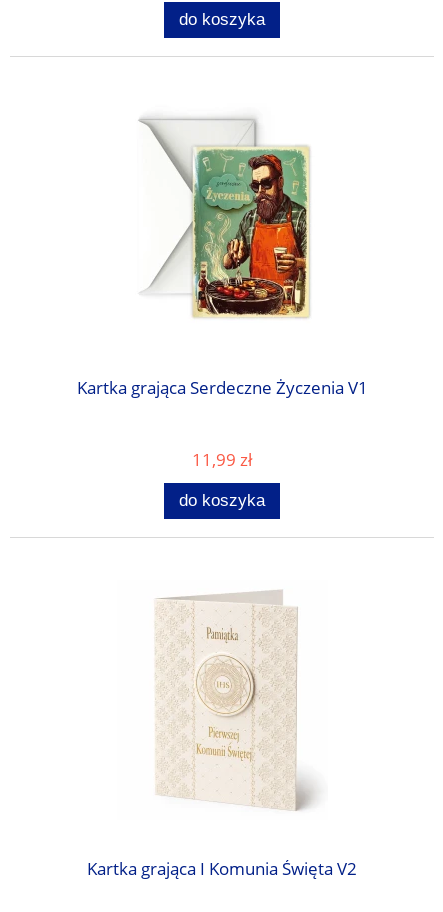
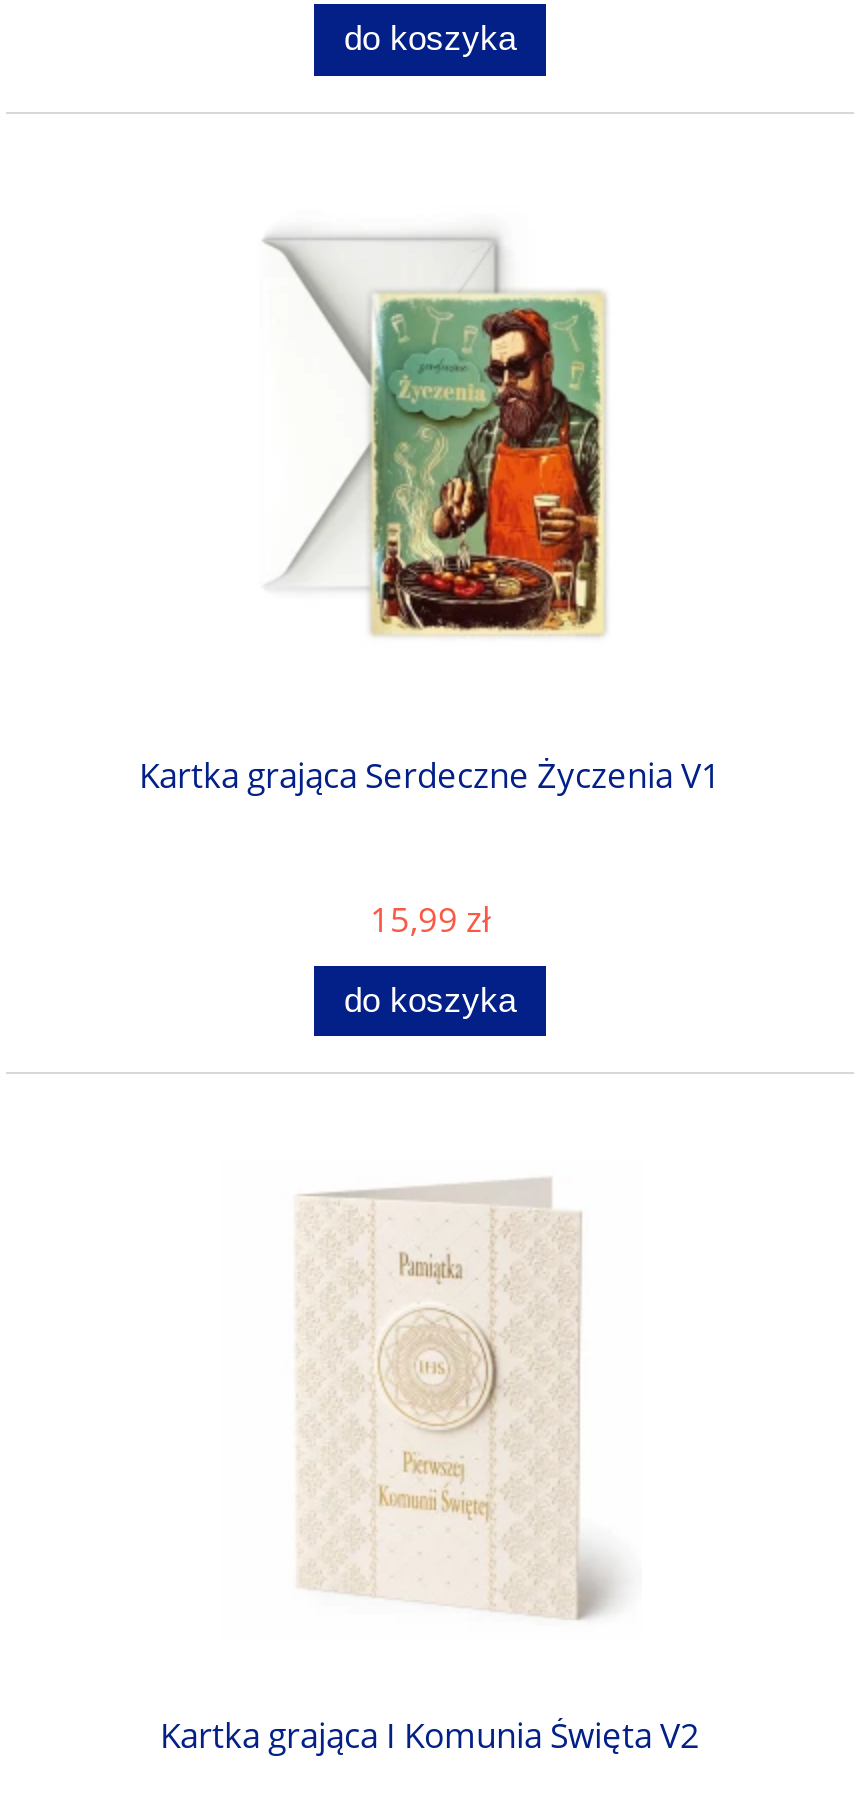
[192,448,252,471] 11,99 zł -> [370,895,490,941] 15,99 zł

